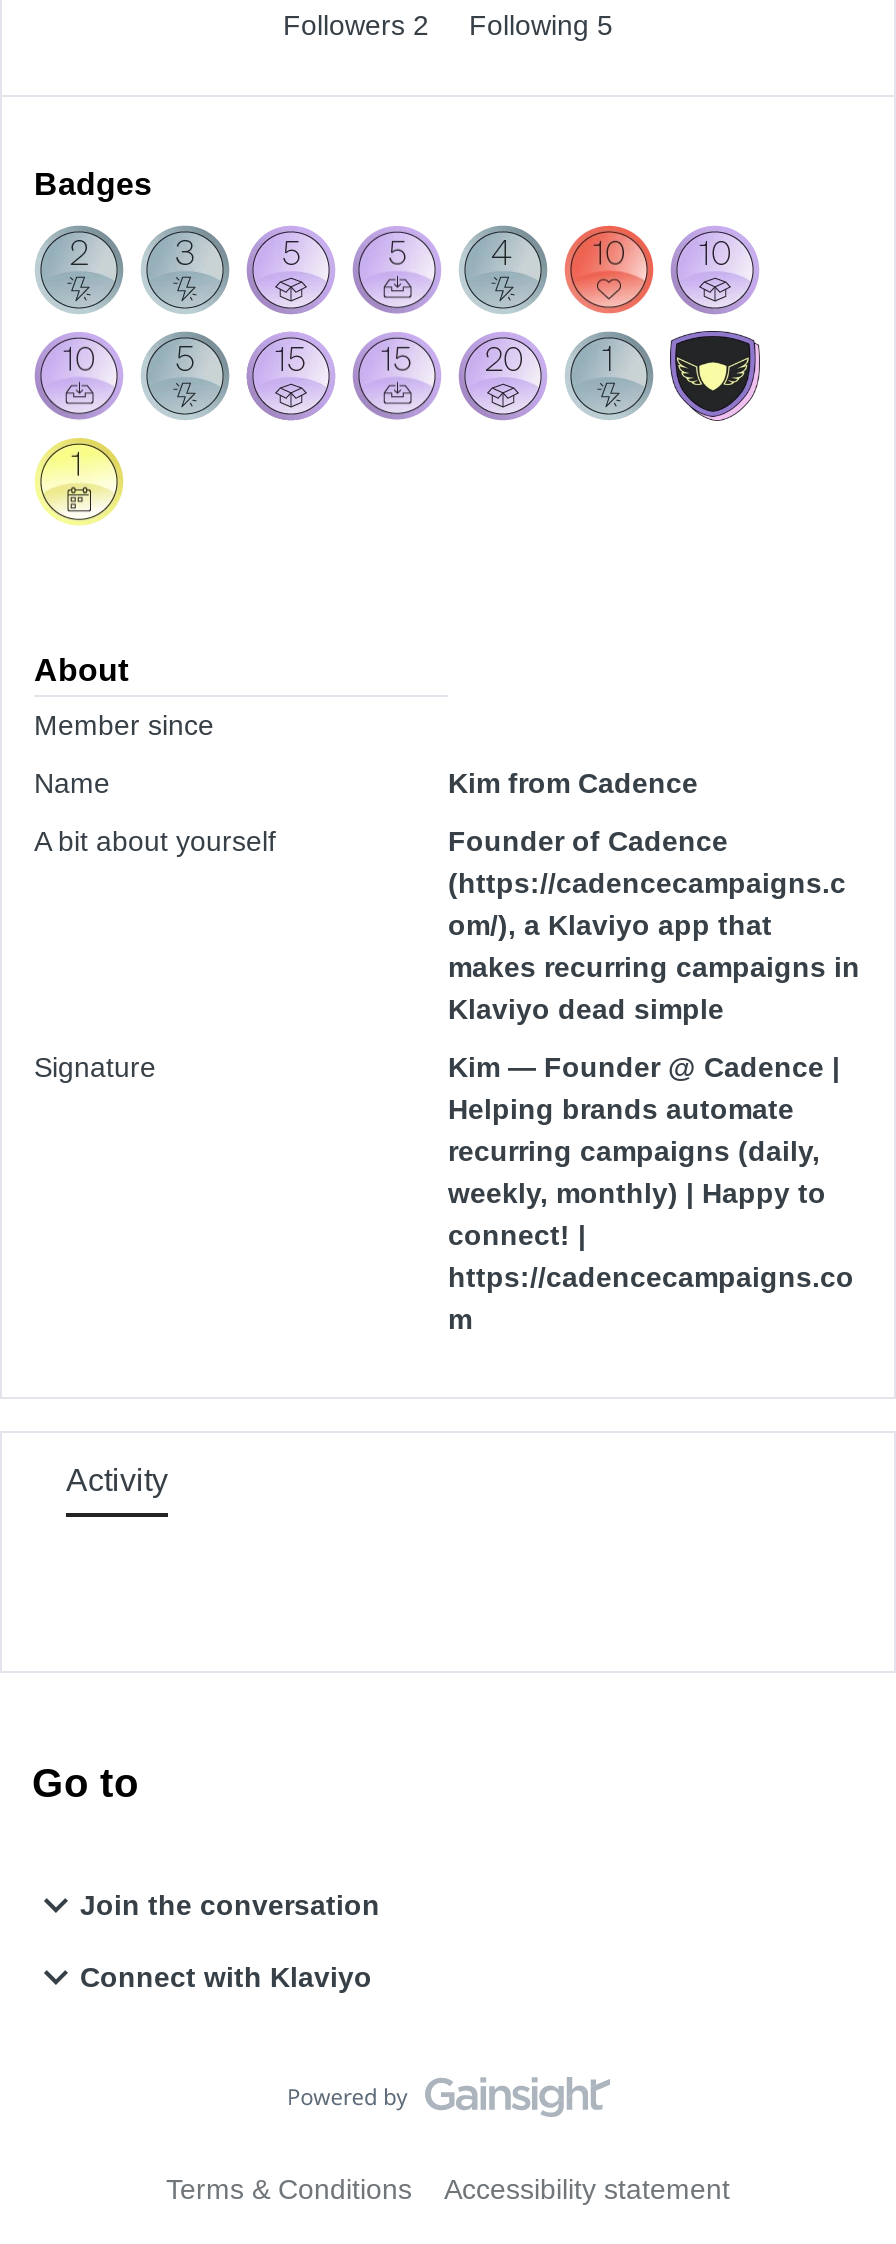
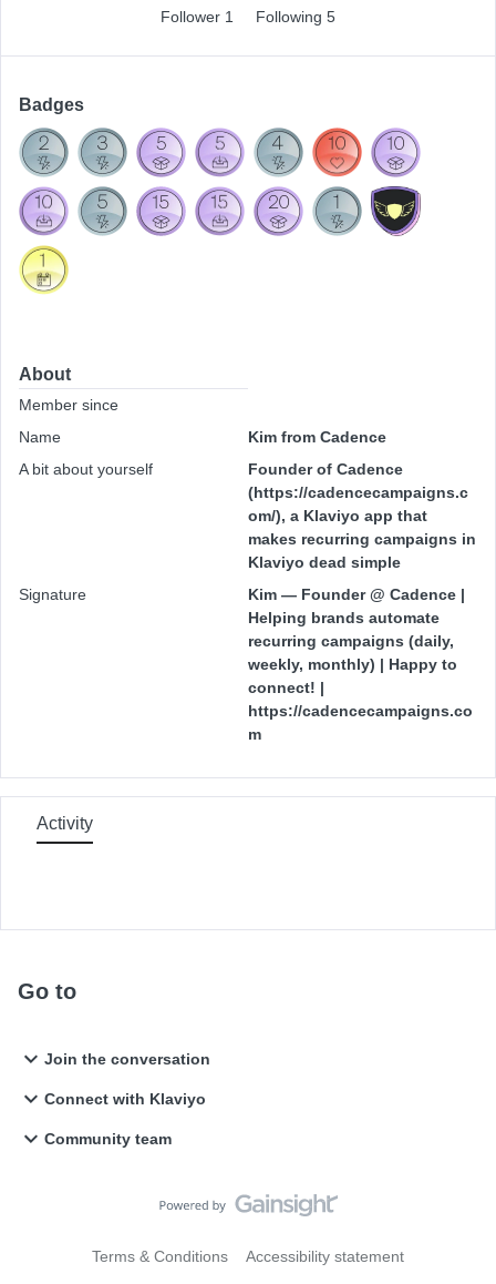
[283,9,613,41] Followers 2 Following 5 -> [161,8,335,26] Follower 1 Following 5
none -> [44,1129,172,1147] Community team

